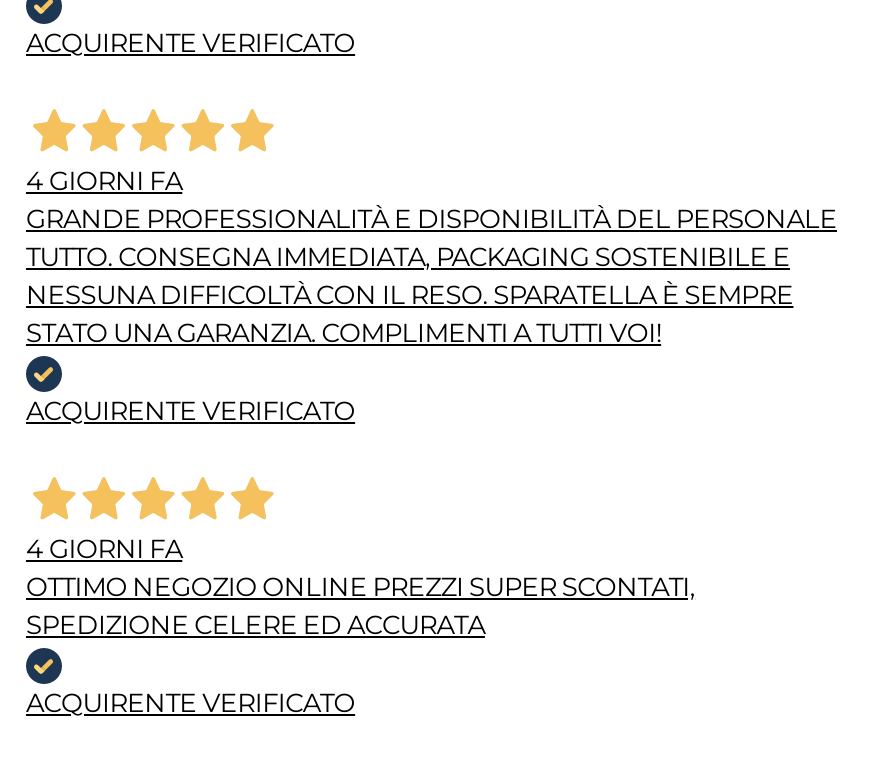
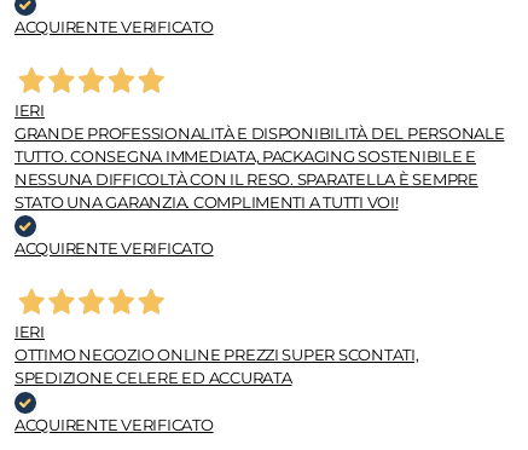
[26,165,182,197] 4 GIORNI FA -> [14,100,45,119] IERI
[26,532,182,564] 4 GIORNI FA -> [14,322,45,341] IERI

